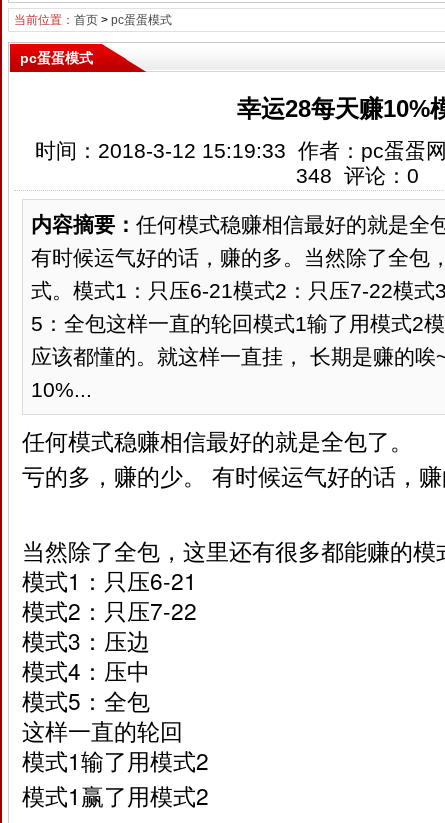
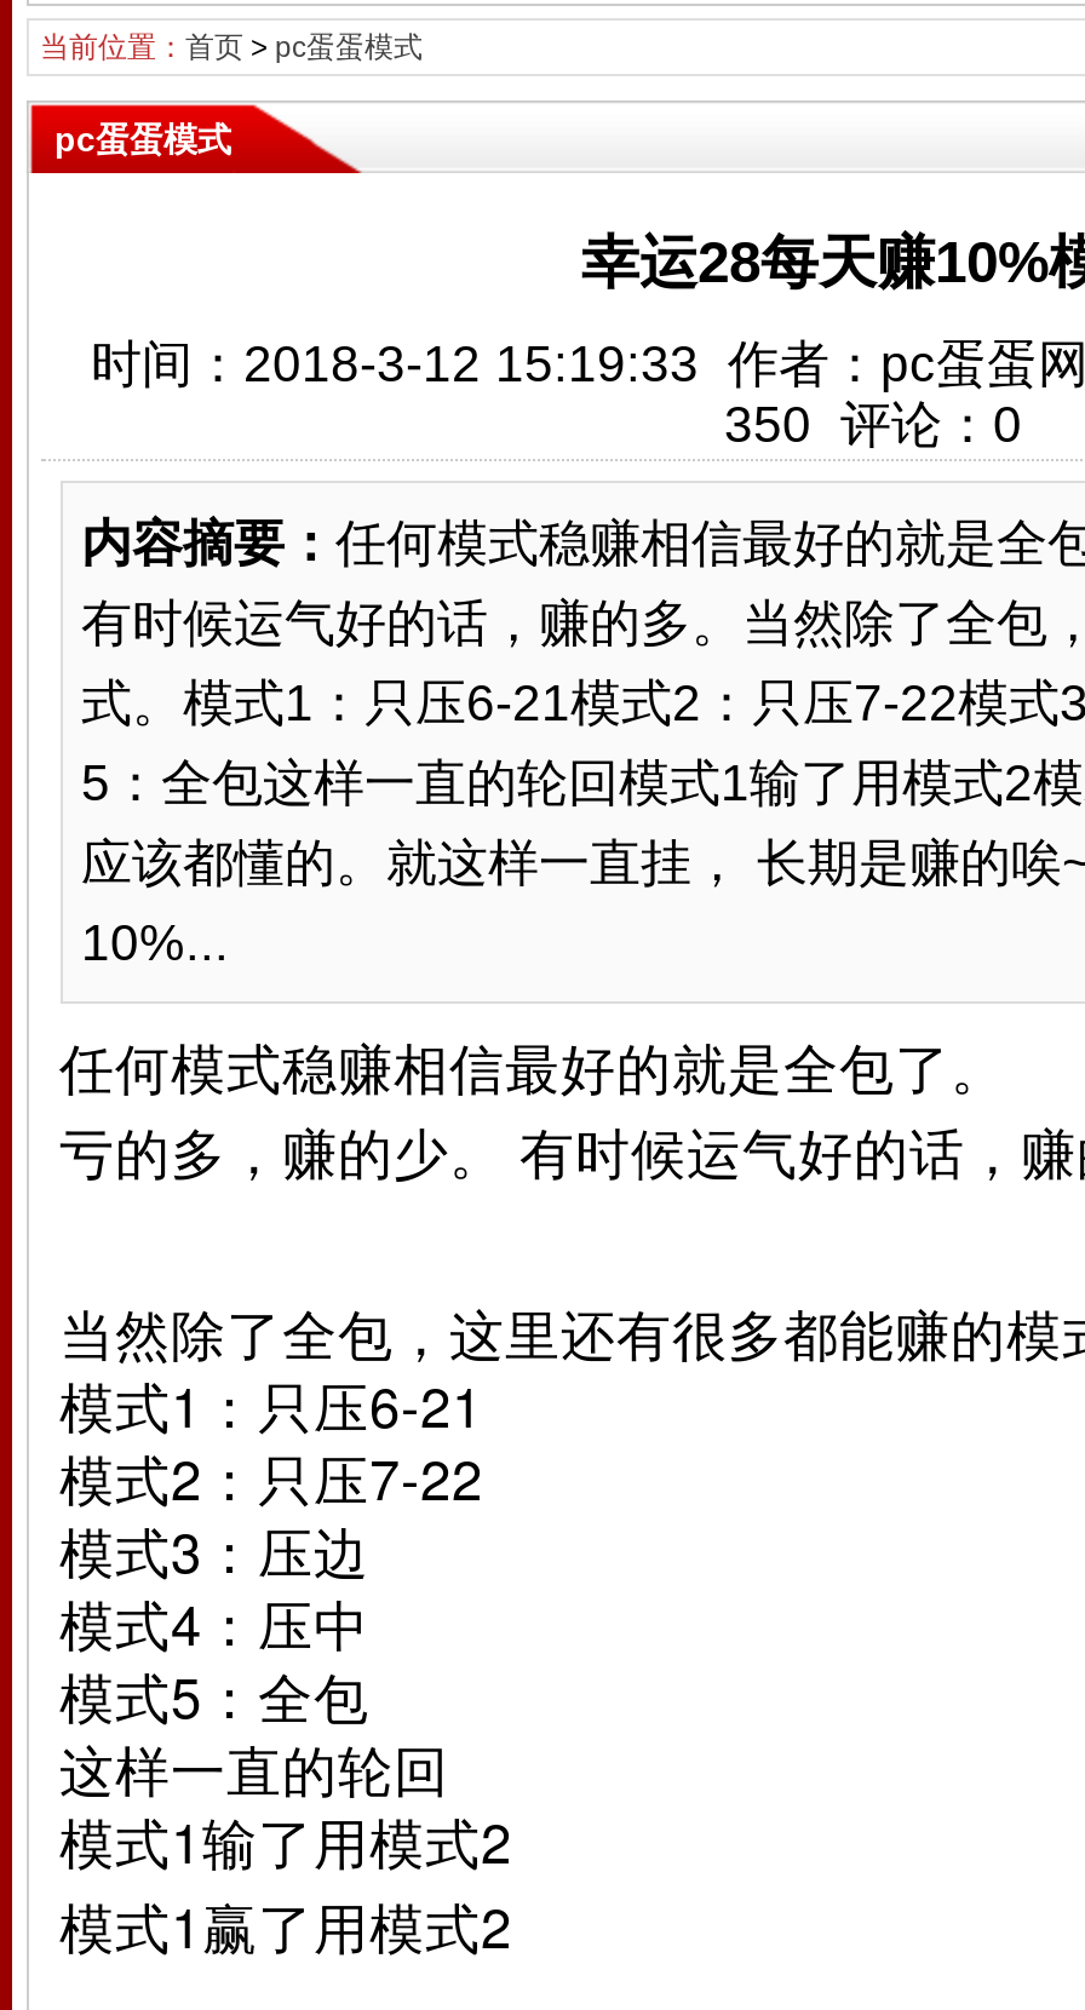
[296,164,419,187] 348评论：0 -> [724,396,1022,452] 350评论：0

